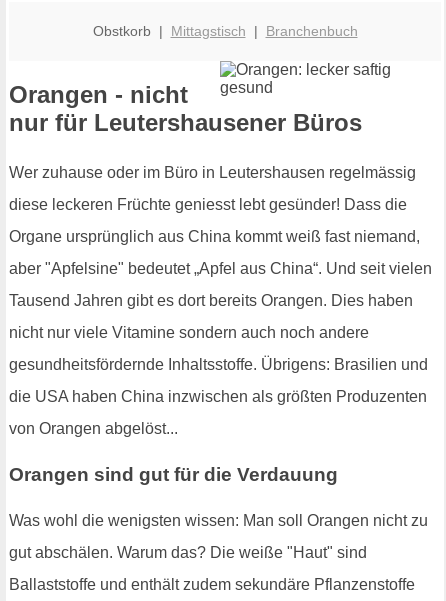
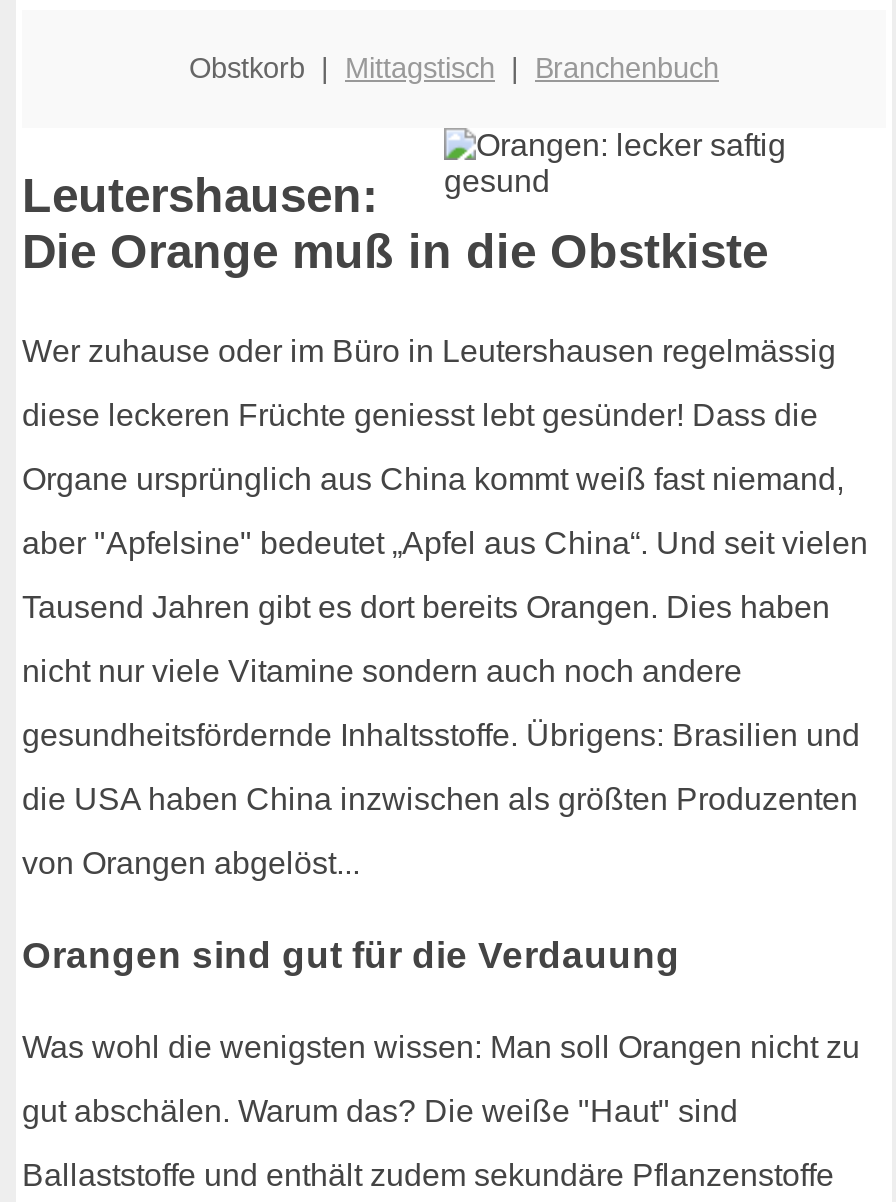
[9,81,362,136] Orangen - nicht | nur für Leutershausener Büros -> [22,169,768,279] Leutershausen: | Die Orange muß in die Obstkiste

